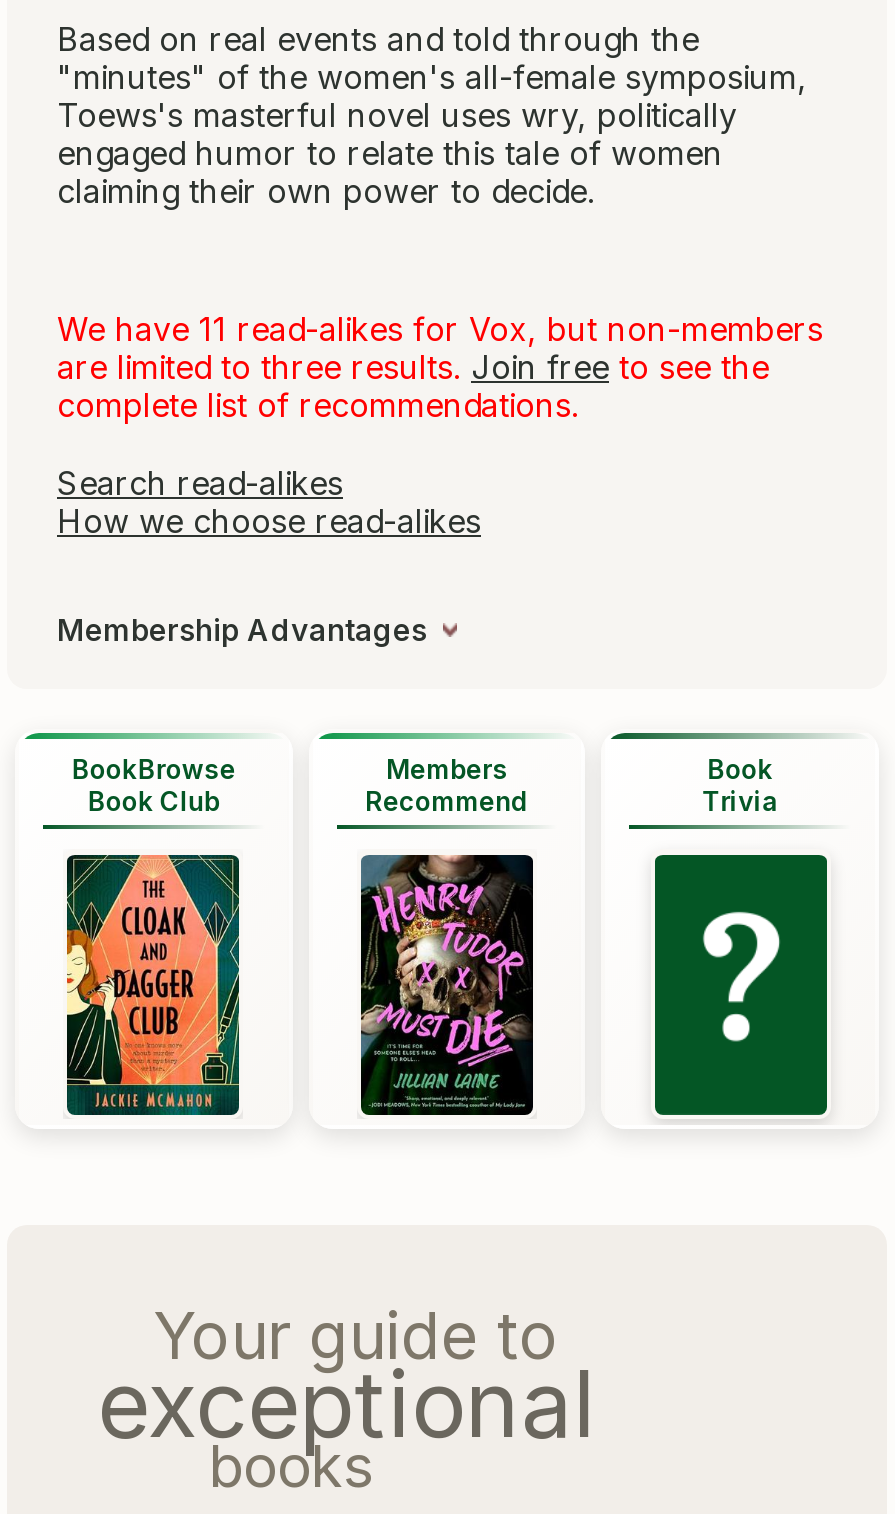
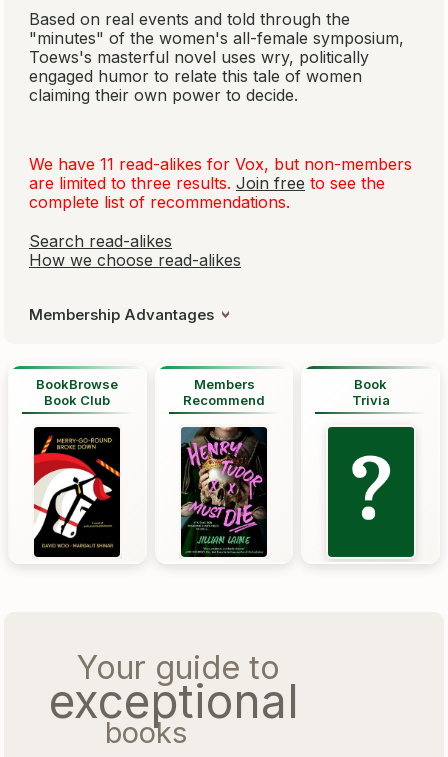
[65,855,241,1117] [image] -> [33,426,121,558] [image]

